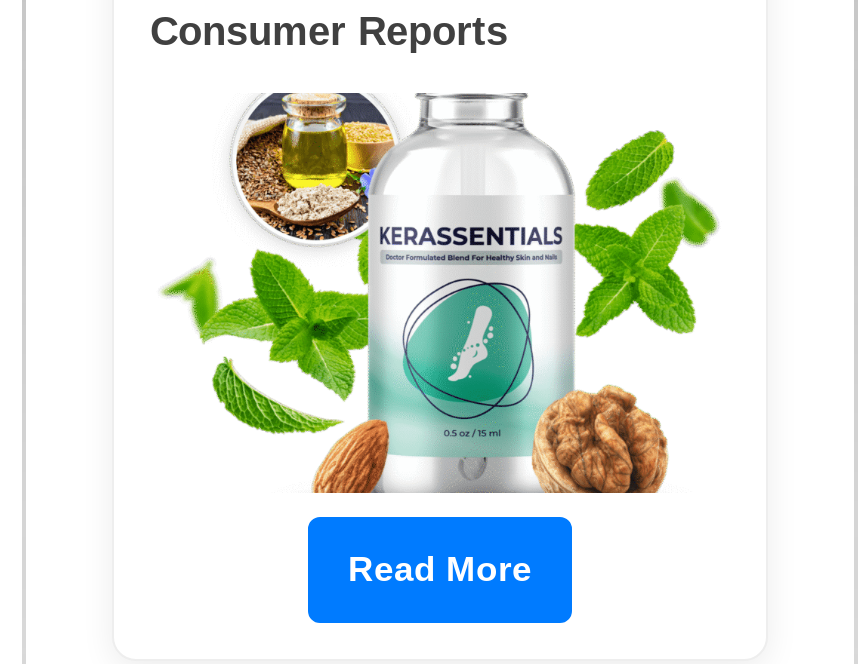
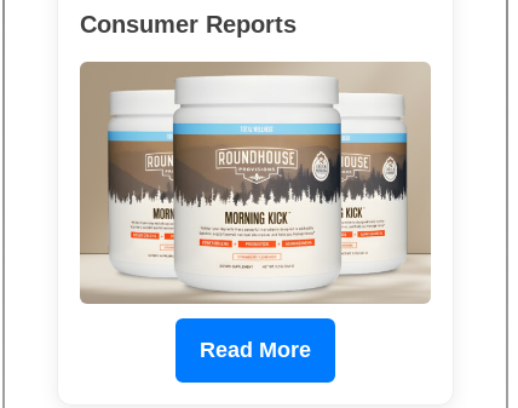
[150,93,730,493] [image] -> [79,61,432,305] [image]

